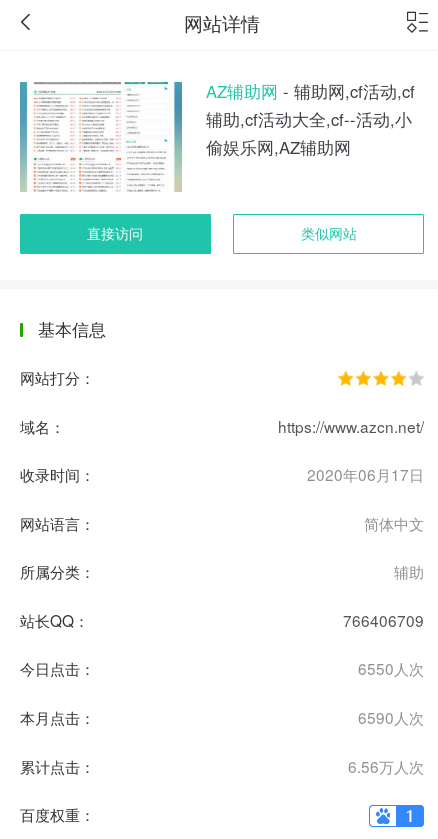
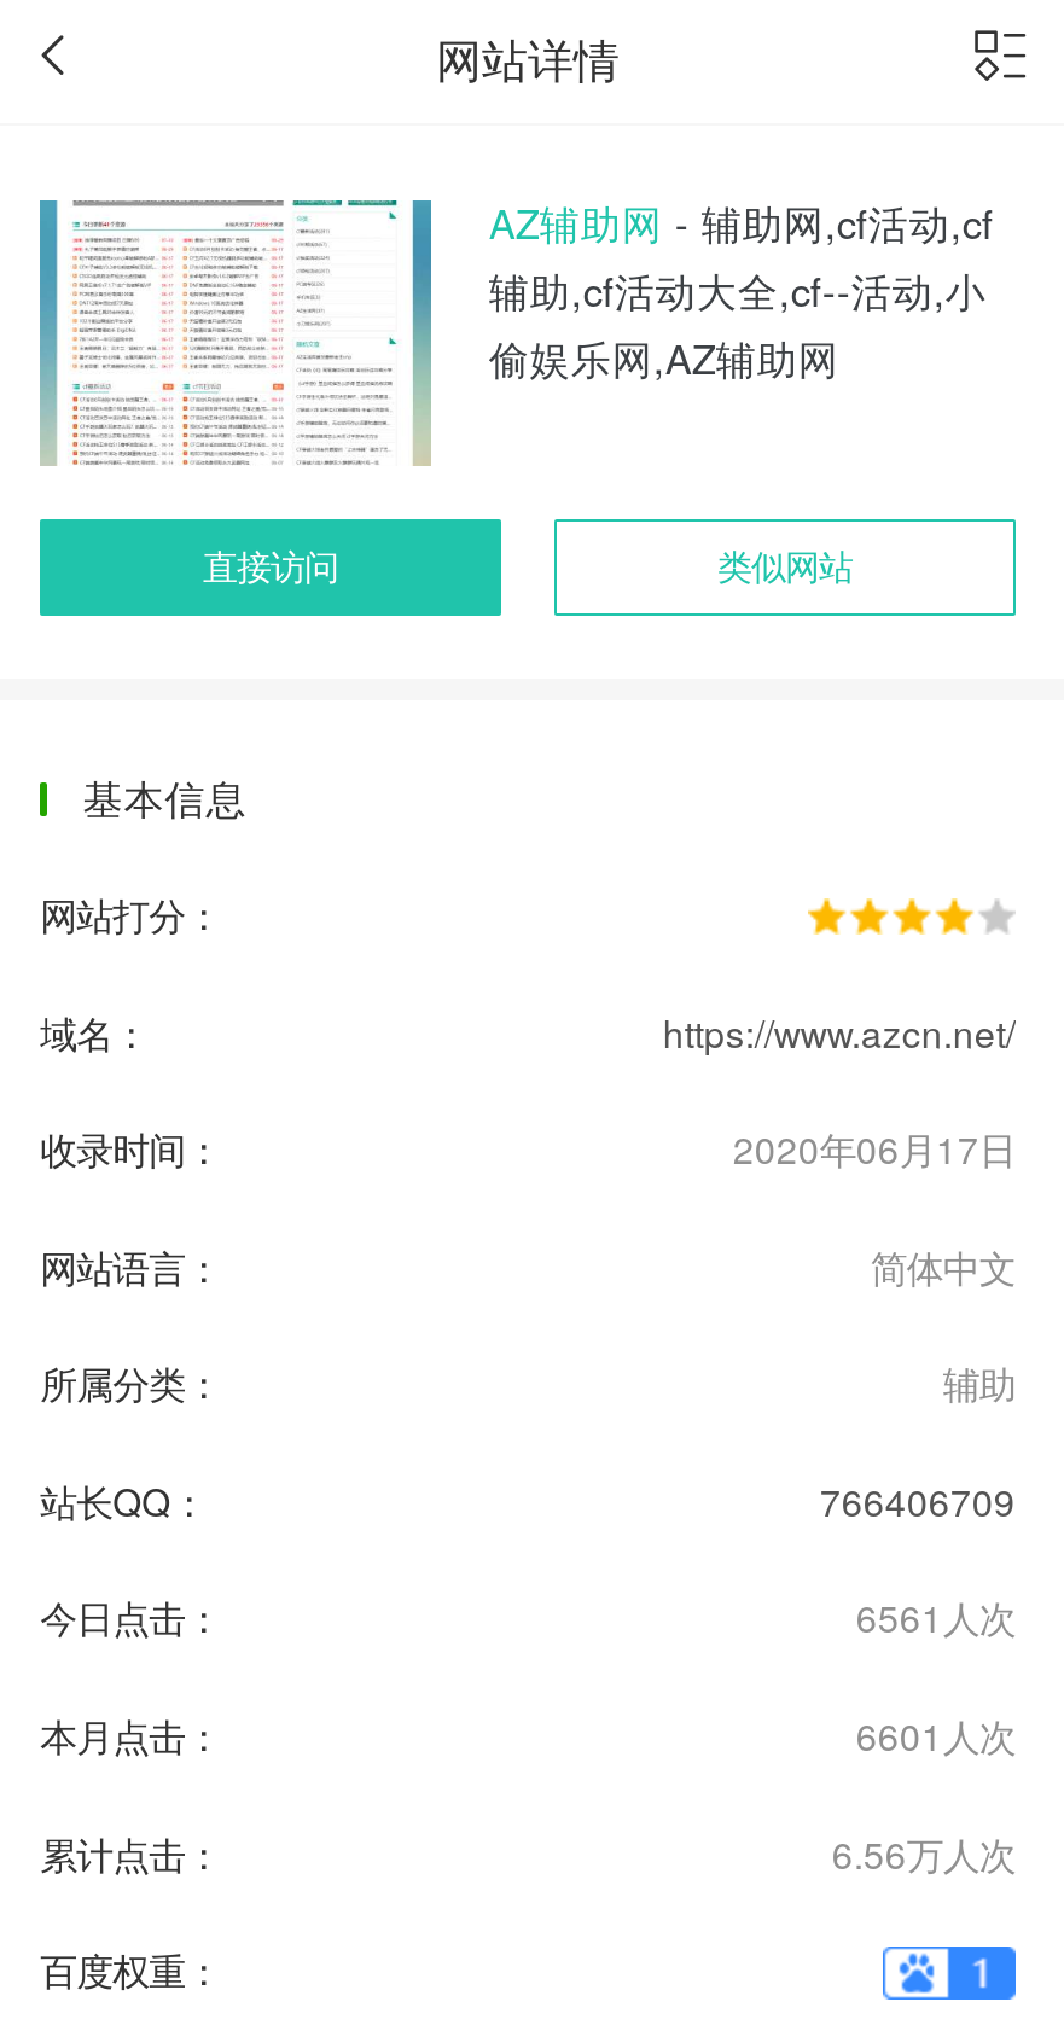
[358,657,424,679] 6550人次 -> [856,1590,1015,1643] 6561人次
[358,706,424,728] 6590人次 -> [856,1707,1015,1761] 6601人次

